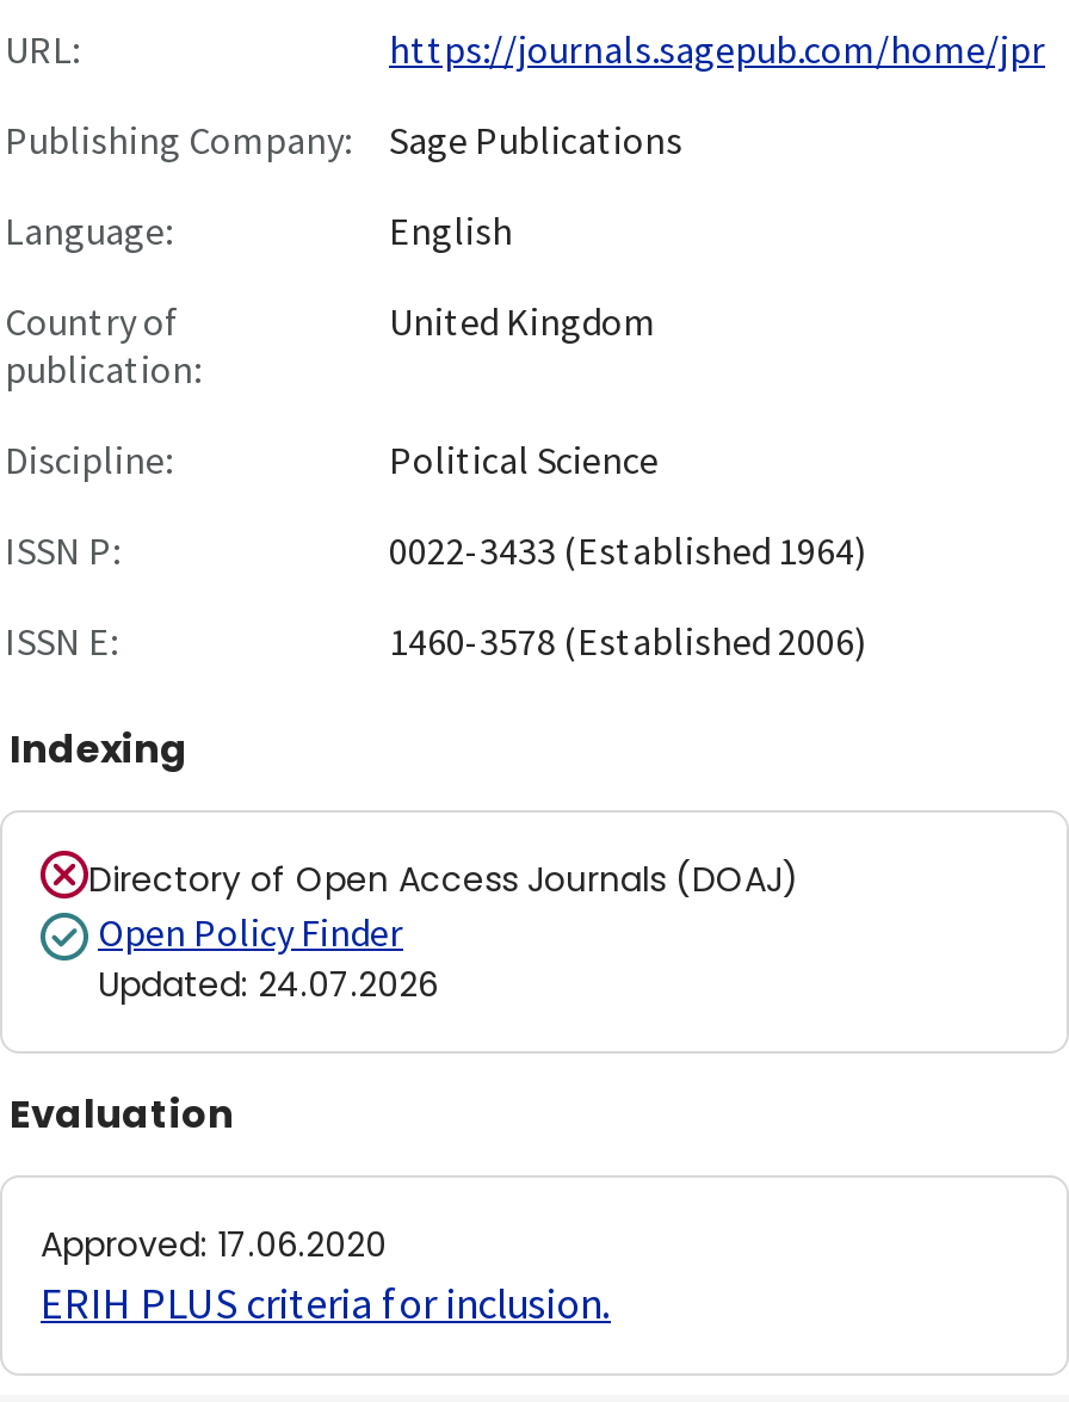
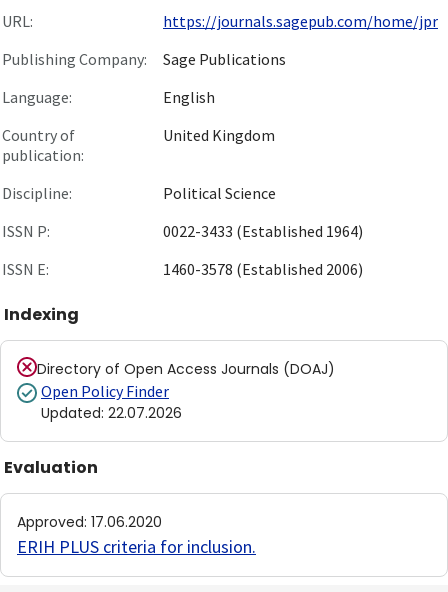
[98,961,439,1009] Updated: 24.07.2026 -> [41,403,182,423] Updated: 22.07.2026

